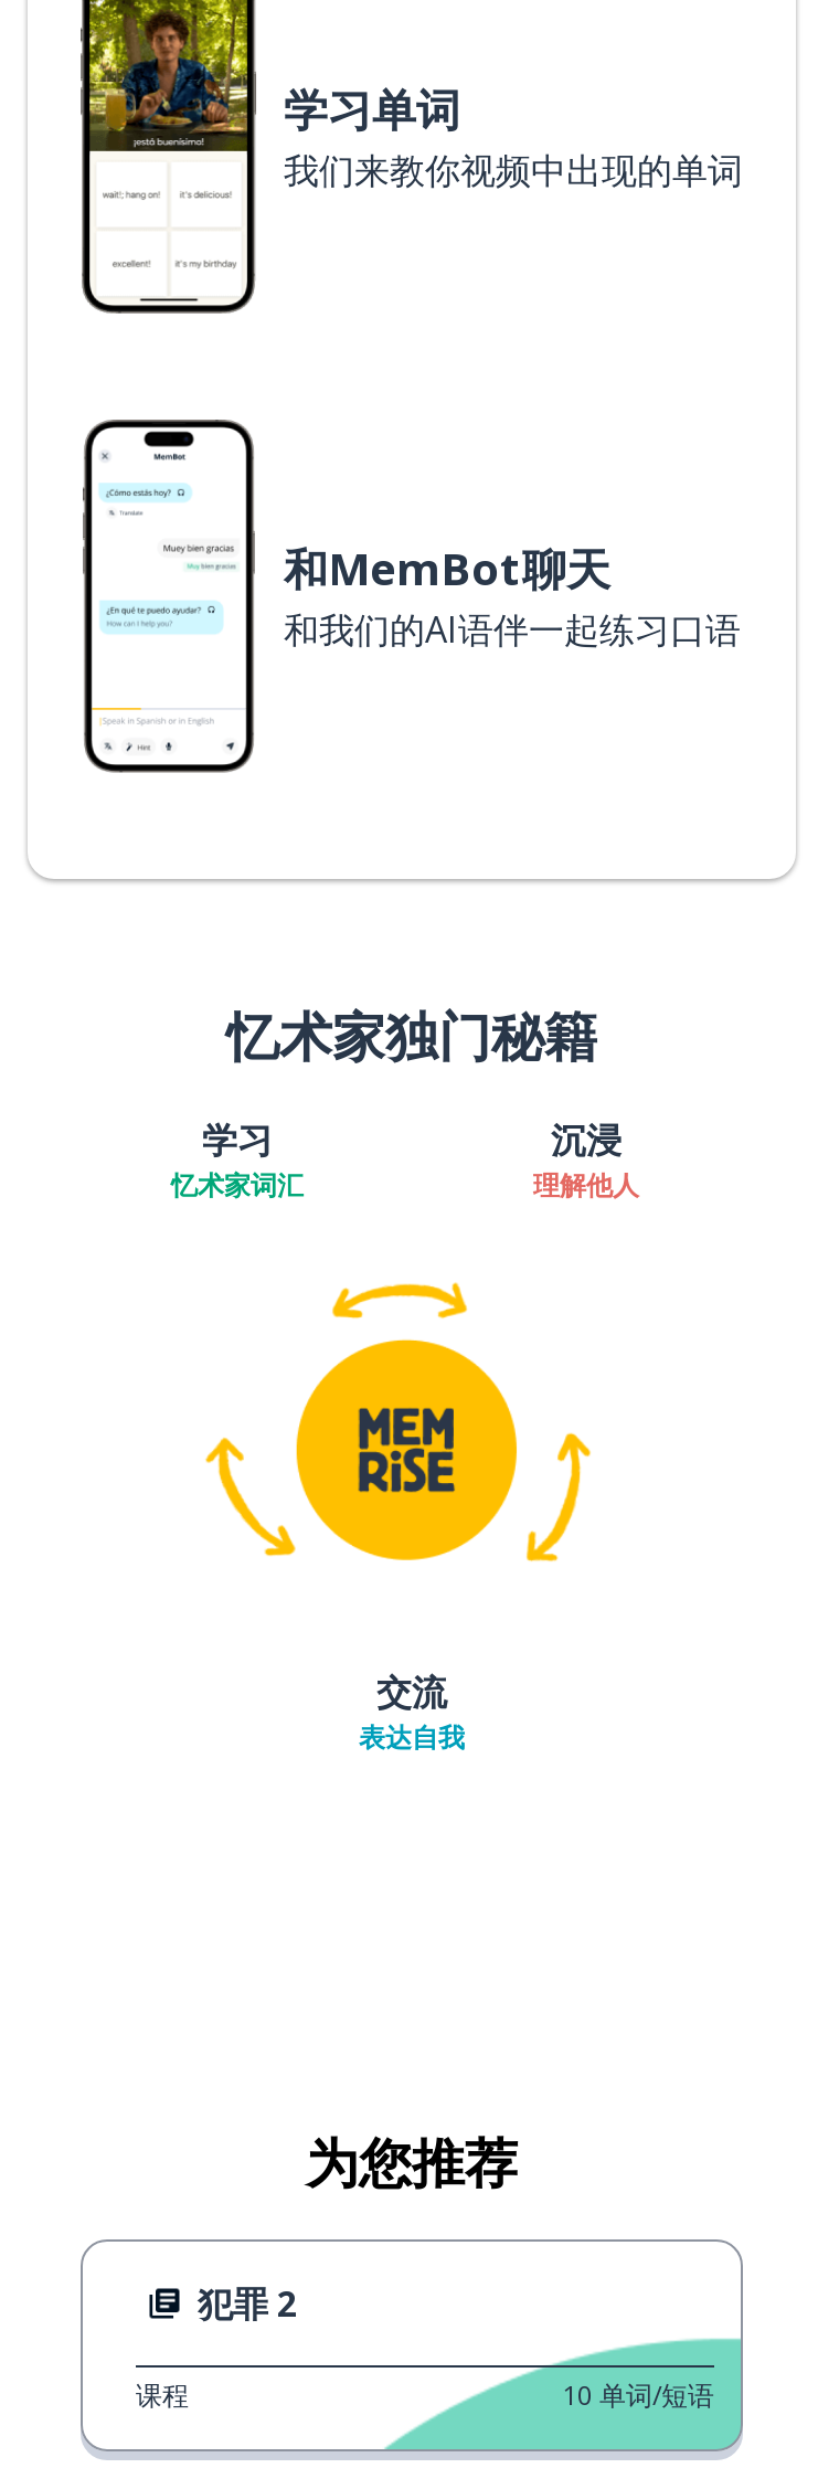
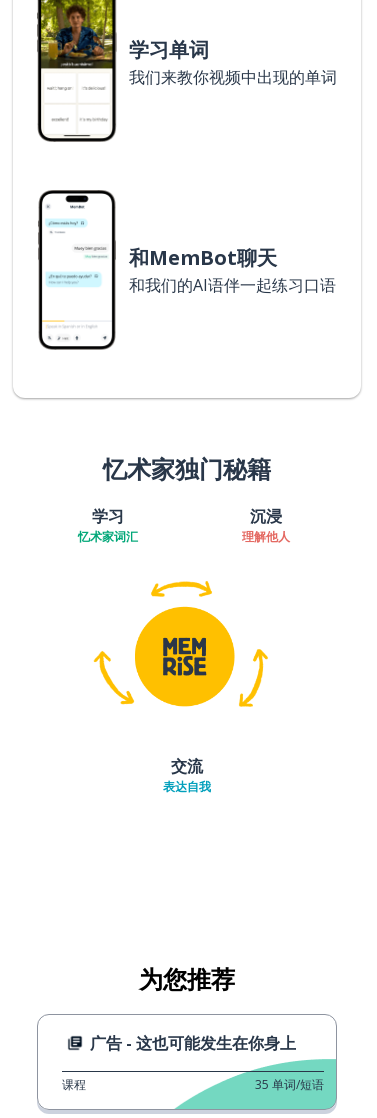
[198,2279,297,2327] 犯罪 2 -> [90,1032,296,1054] 广告 - 这也可能发生在你身上
[562,2376,714,2413] 10 单词/短语 -> [255,1076,324,1093] 35 单词/短语

